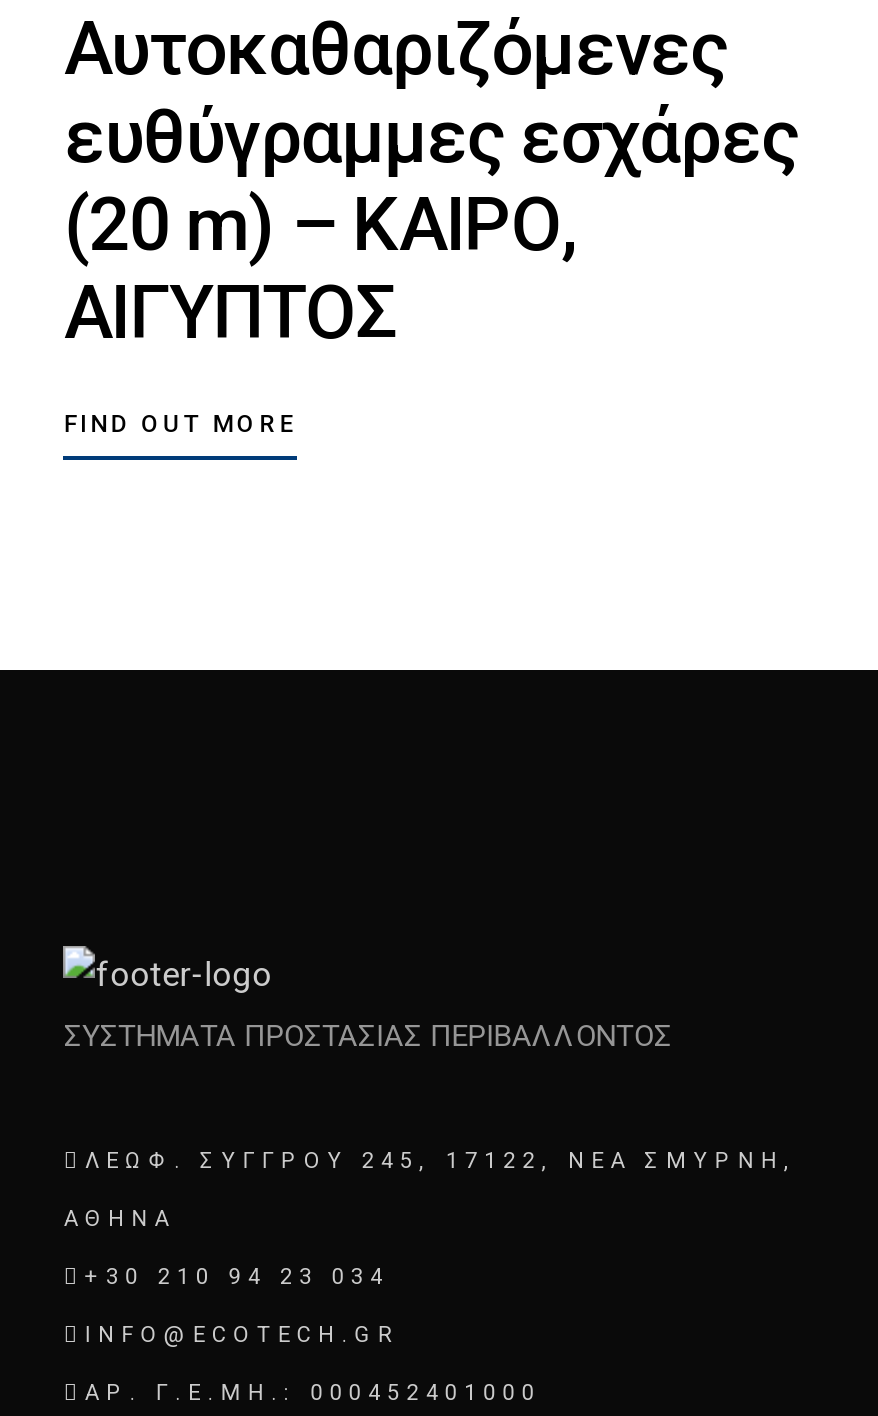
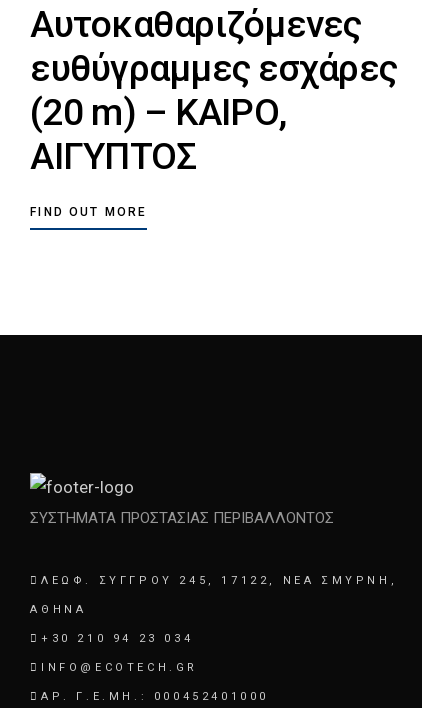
[85,1148,797,1174] ΛΕΩΦ. ΣΥΓΓΡΟΥ 245, 17122, ΝΕΑ ΣΜΥΡΝΗ, -> [41,574,397,587] ΛΕΩΦ. ΣΥΓΓΡΟΎ 245, 17122, ΝΈΑ ΣΜΎΡΝΗ,
[64,1206,176,1232] ΑΘΗΝΑ -> [30,603,86,616] ΑΘΉΝΑ

